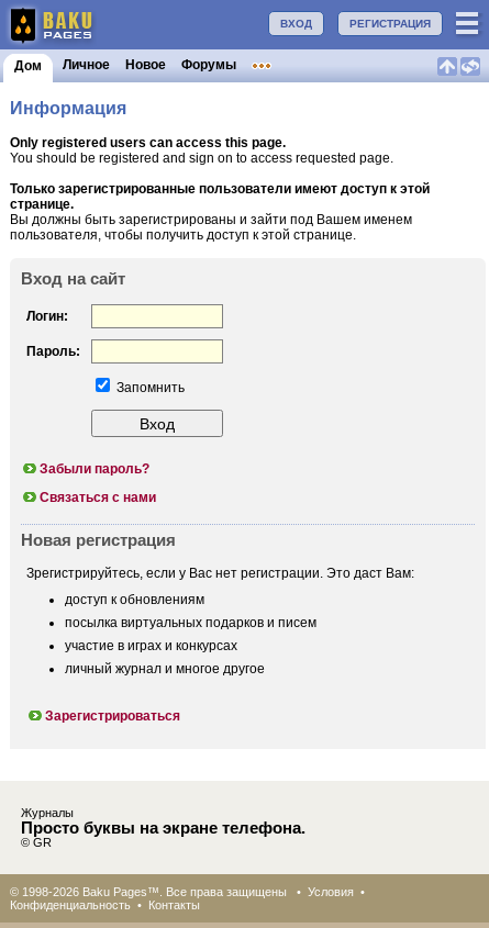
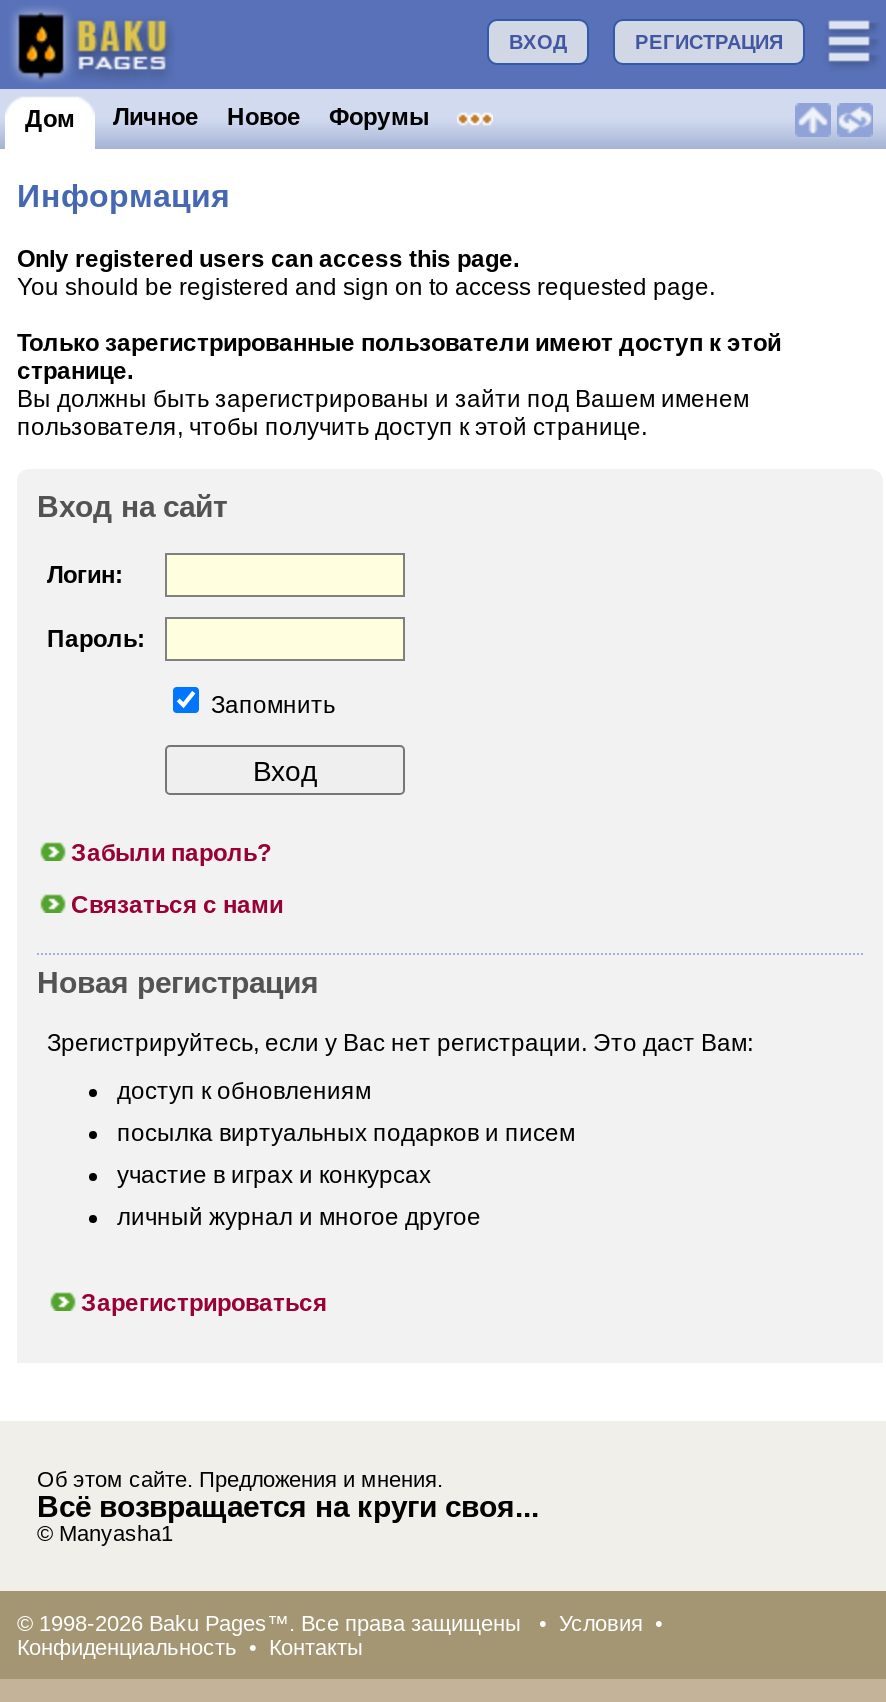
[21,806,305,849] Журналы | Просто буквы на экране телефона. | © GR -> [37,1467,539,1545] Об этом сайте. Предложения и мнения. | Всё возвращается на круги своя... | © Manyasha1

